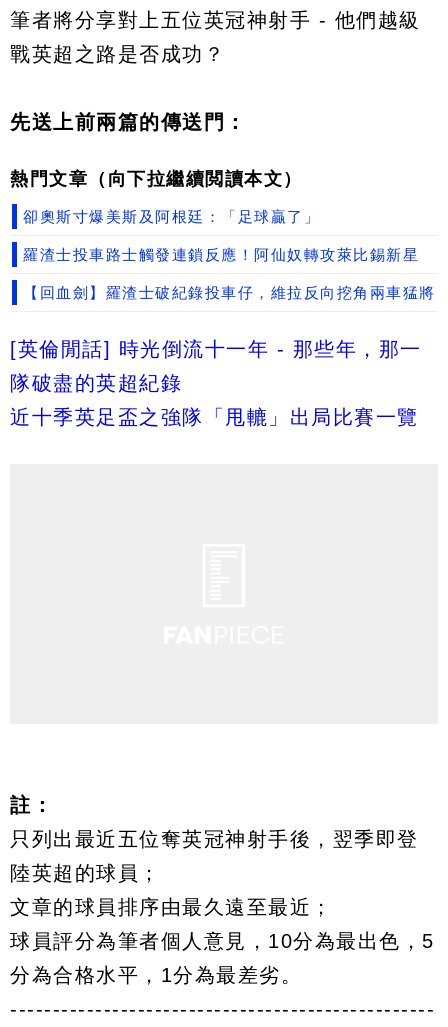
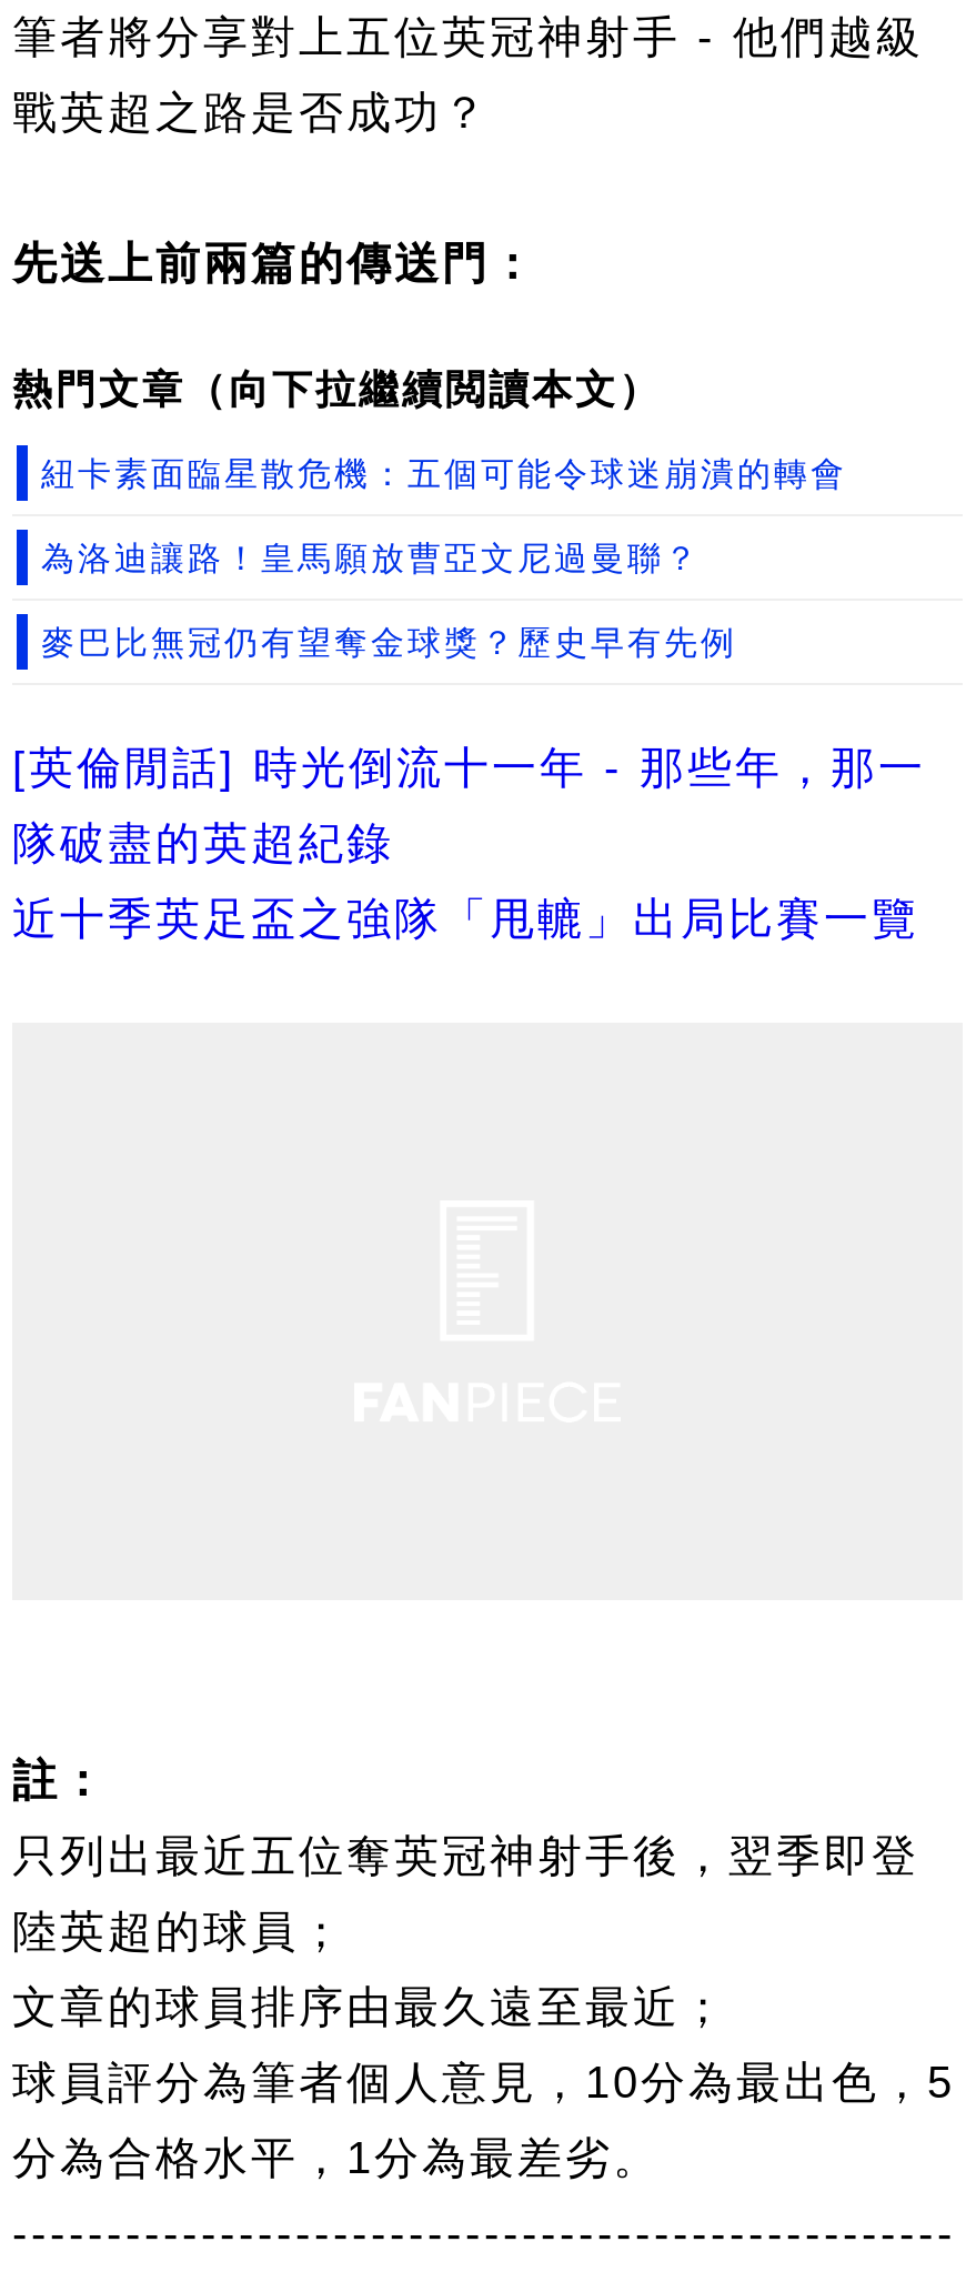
[23,208,320,225] 卻奧斯寸爆美斯及阿根廷：「足球贏了」 -> [41,454,847,492] 紐卡素面臨星散危機：五個可能令球迷崩潰的轉會
[23,246,419,263] 羅渣士投車路士觸發連鎖反應！阿仙奴轉攻萊比錫新星 -> [41,539,701,576] 為洛迪讓路！皇馬願放曹亞文尼過曼聯？
[23,284,435,301] 【回血劍】羅渣士破紀錄投車仔，維拉反向挖角兩車猛將 -> [41,623,737,661] 麥巴比無冠仍有望奪金球獎？歷史早有先例

